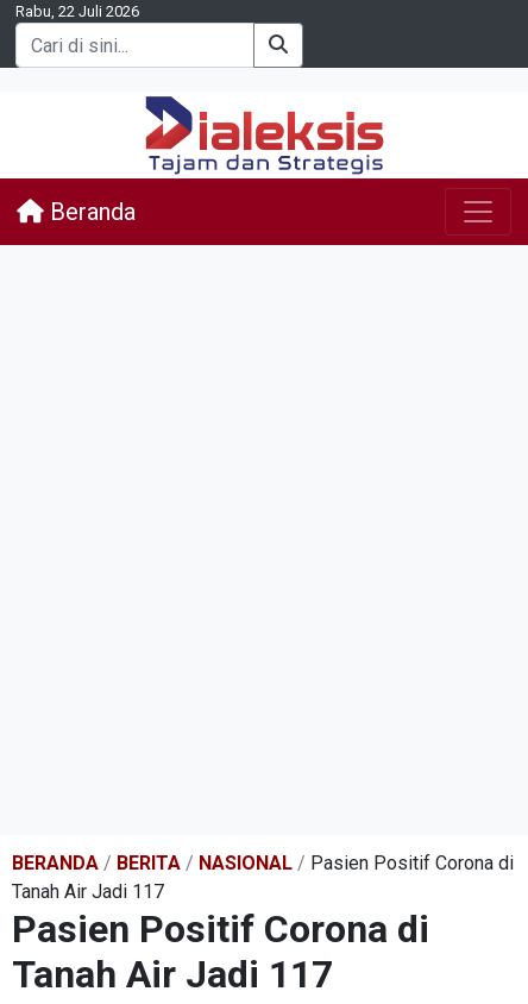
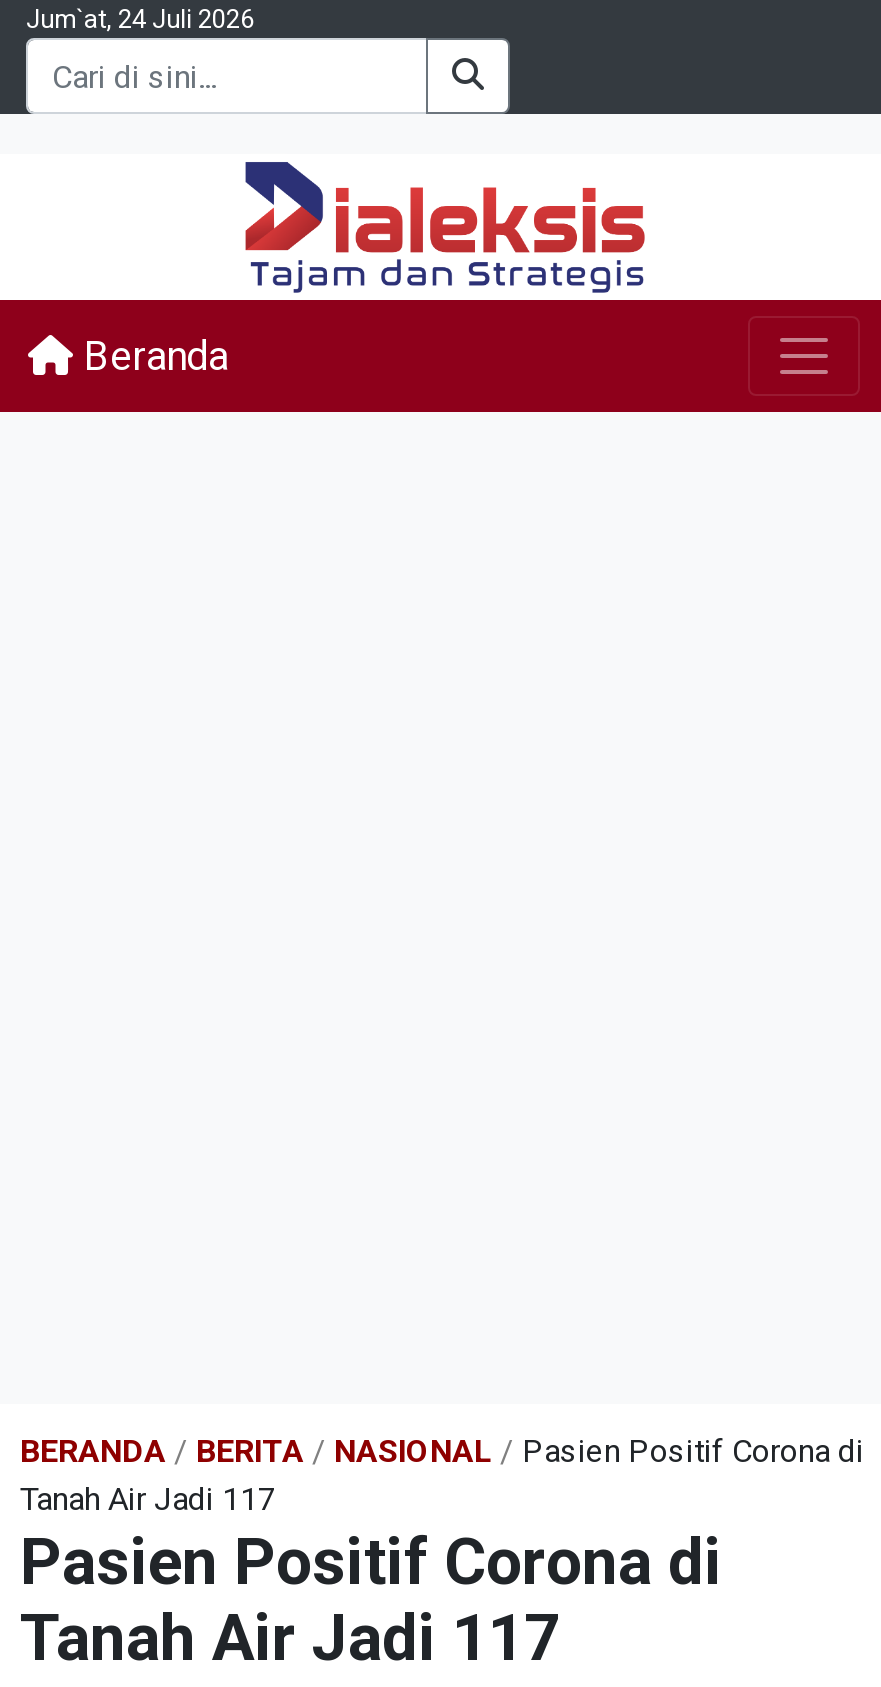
[15,2,139,20] Rabu, 22 Juli 2026 -> [26,4,254,34] Jum`at, 24 Juli 2026

